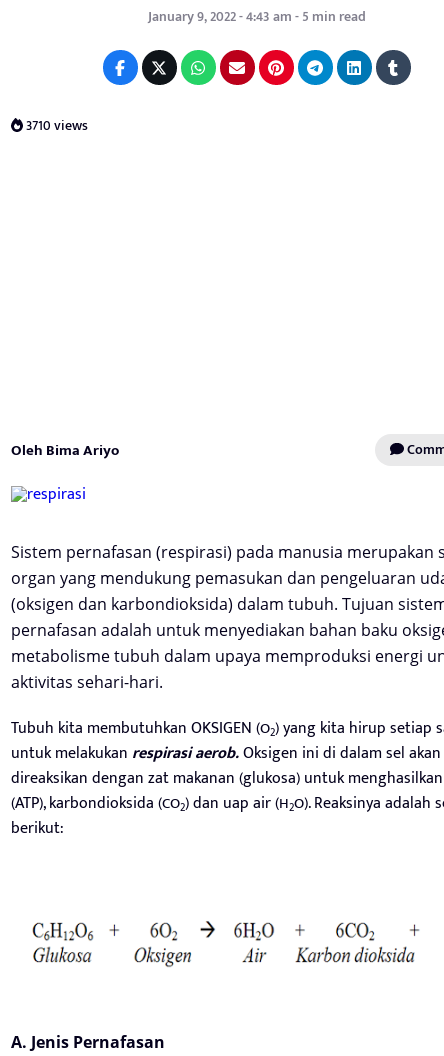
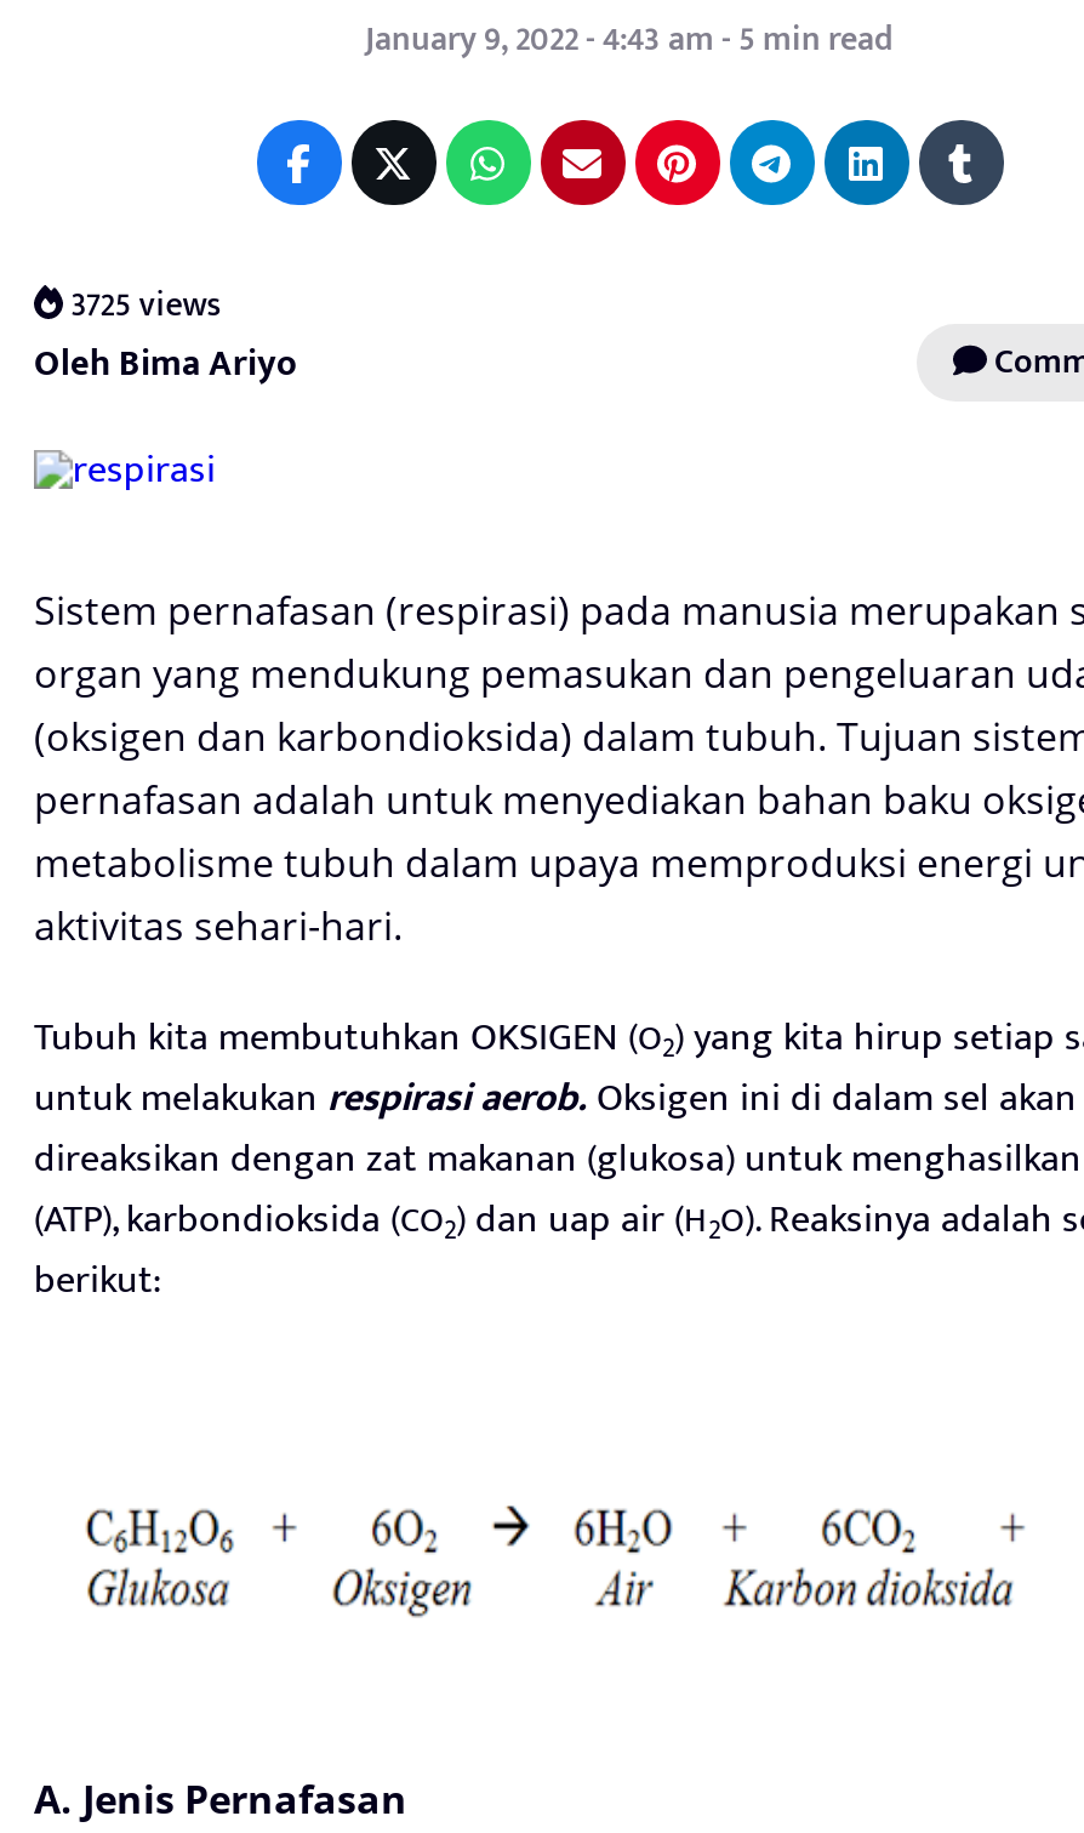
[23,114,88,137] 3710 views -> [64,275,221,331] 3725 views

